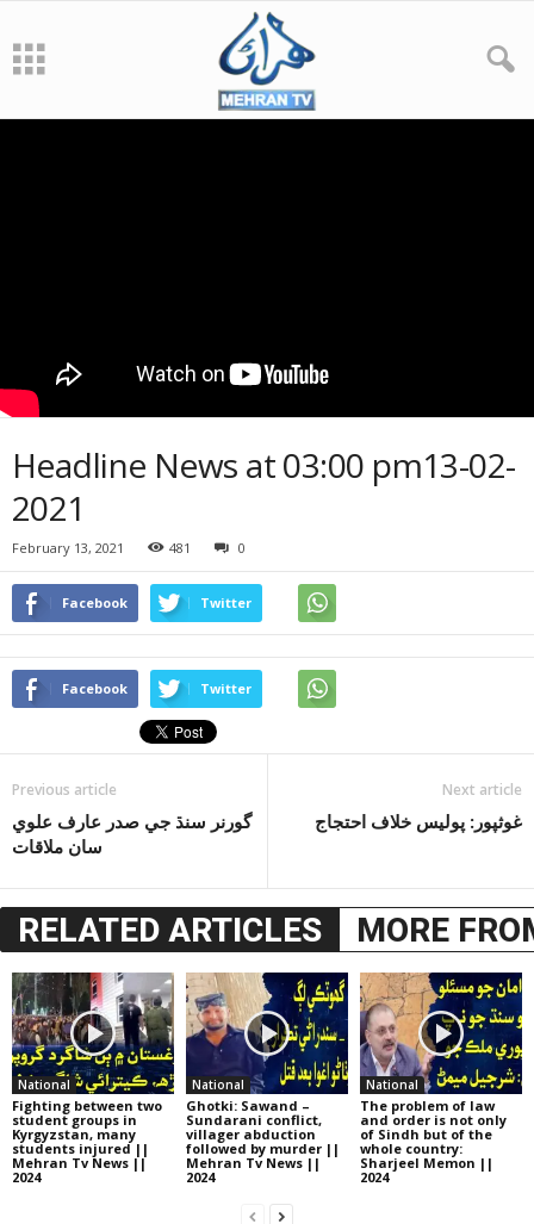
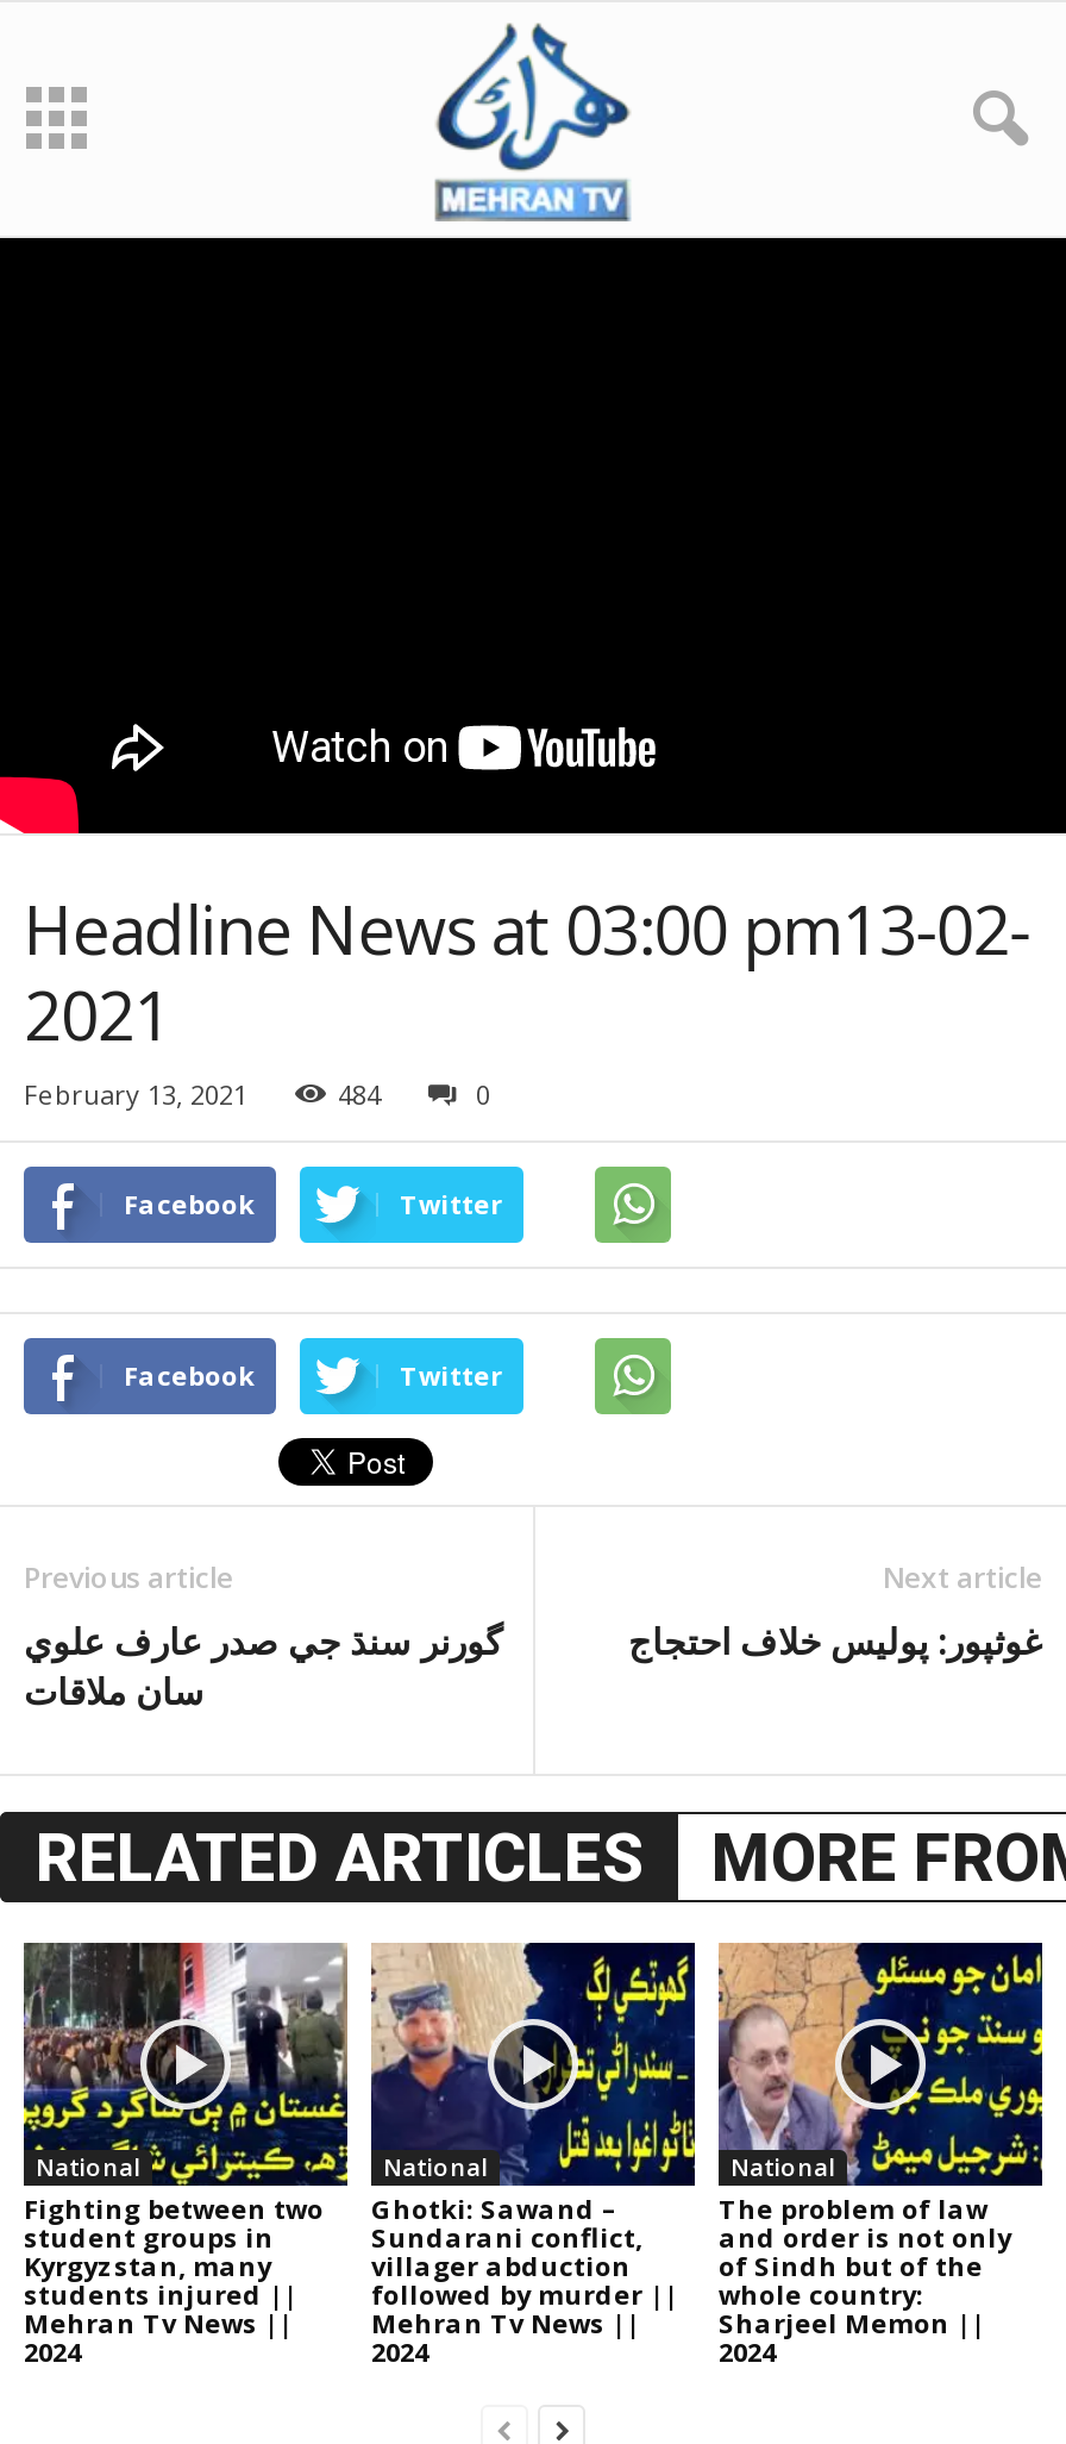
[169,539,191,557] 481 -> [338,1076,381,1112] 484

